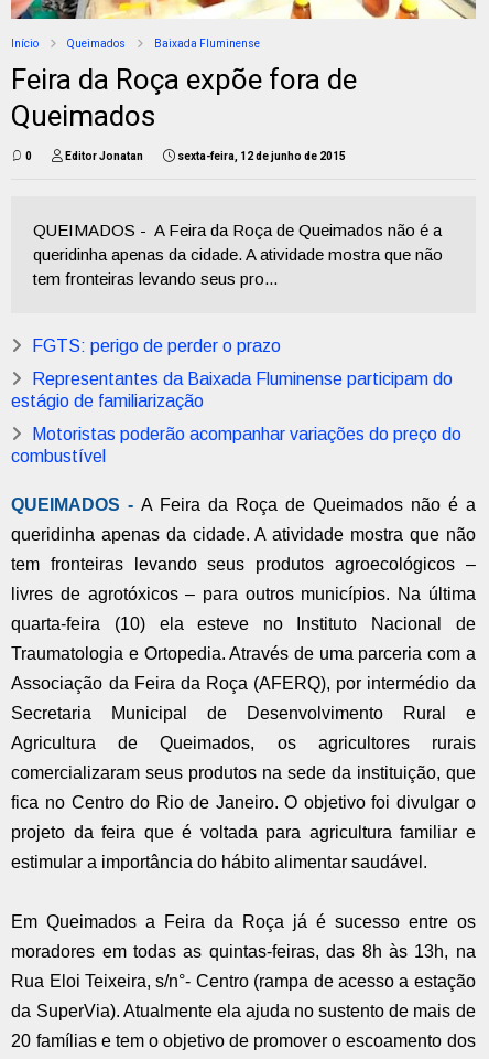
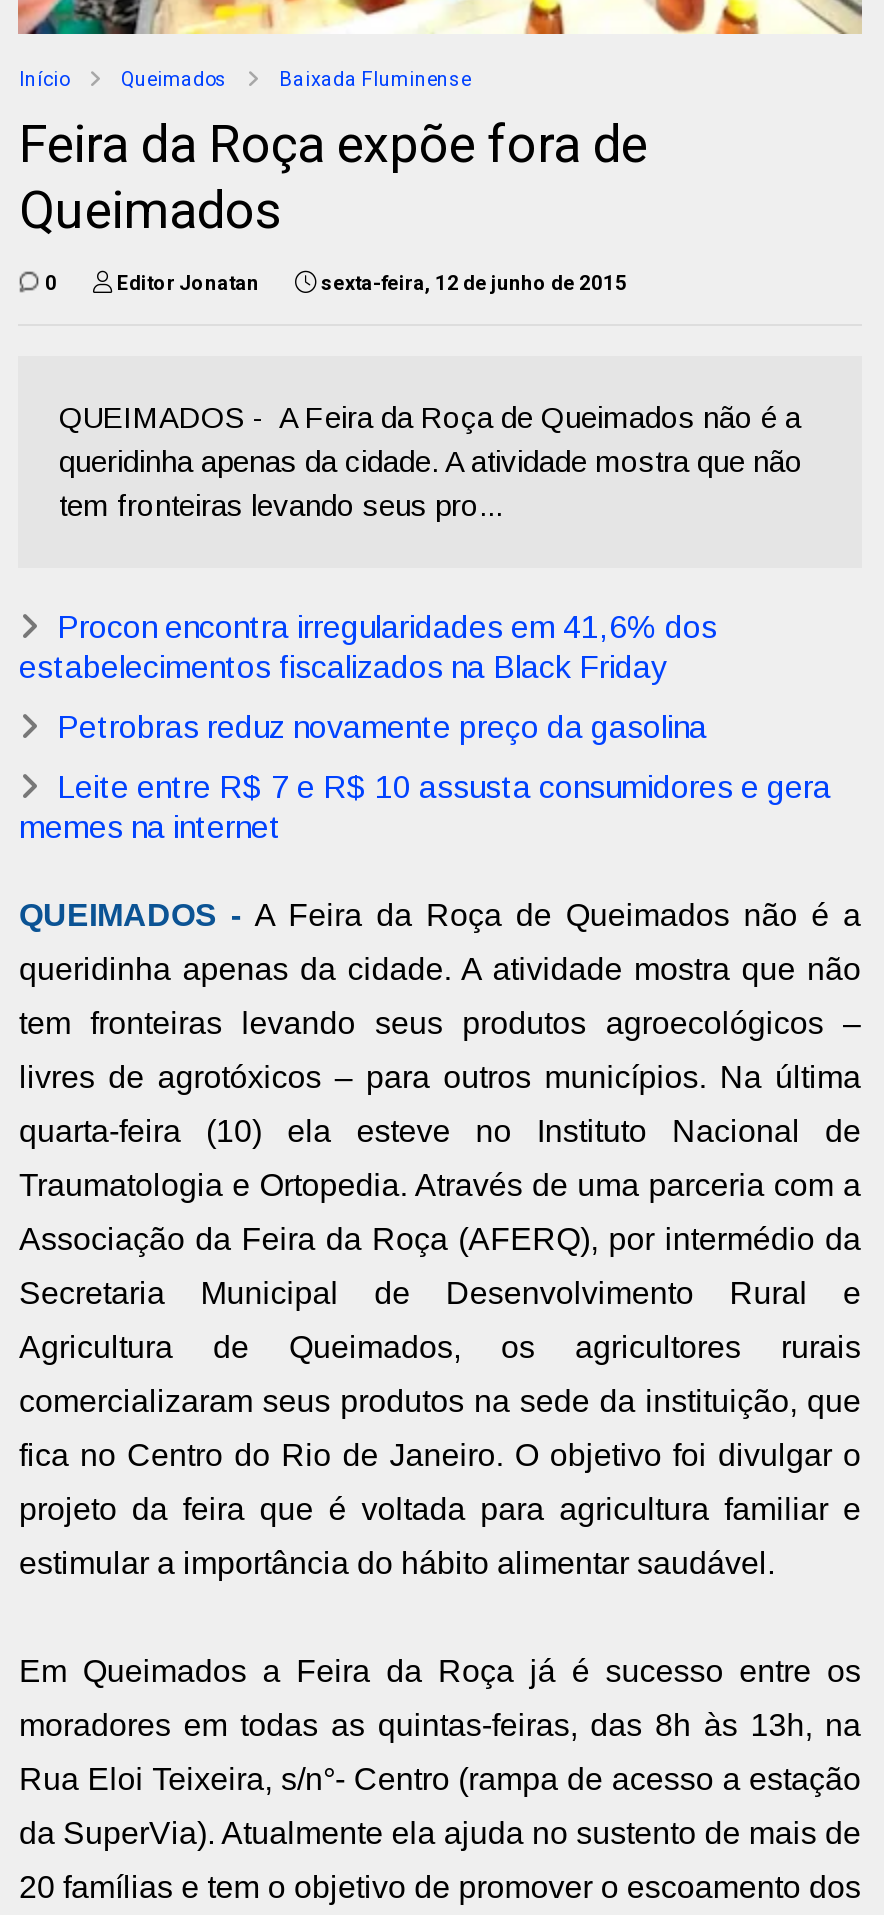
[32,337,281,356] FGTS: perigo de perder o prazo -> [19,611,717,685] Procon encontra irregularidades em 41,6% dos | estabelecimentos fiscalizados na Black Friday
[11,370,453,411] Representantes da Baixada Fluminense participam do | estágio de familiarização -> [57,711,707,745] Petrobras reduz novamente preço da gasolina
[11,425,462,466] Motoristas poderão acompanhar variações do preço do | combustível -> [19,771,831,845] Leite entre R$ 7 e R$ 10 assusta consumidores e gera | memes na internet

